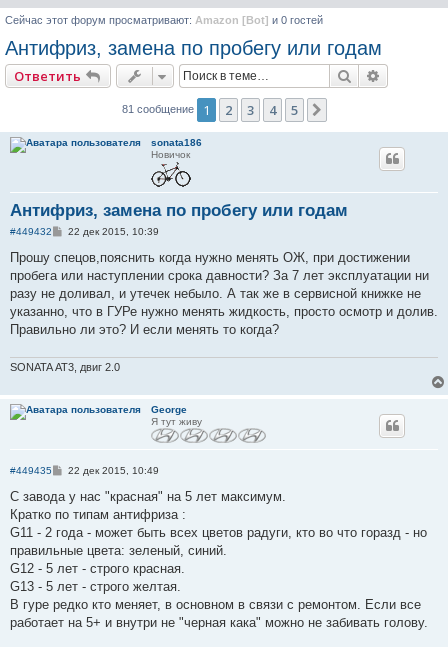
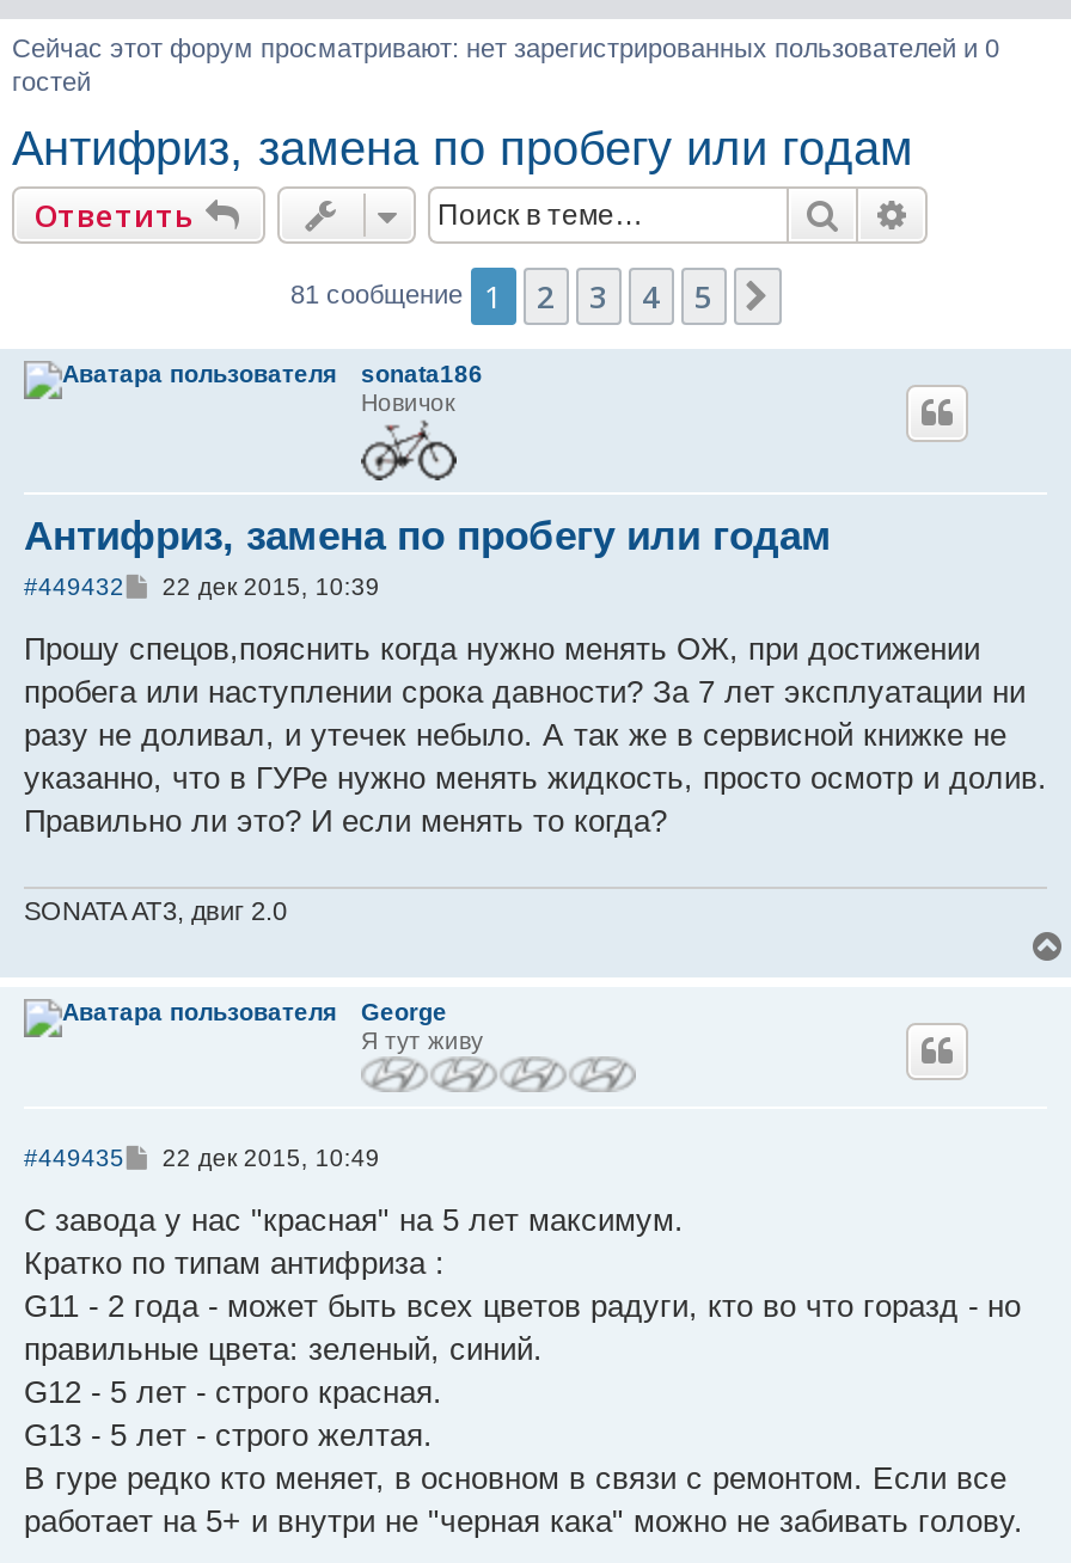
[5,14,323,26] Сейчас этот форум просматривают: Amazon [Bot] и 0 гостей -> [12,33,999,96] Сейчас этот форум просматривают: нет зарегистрированных пользователей и 0 | гостей

